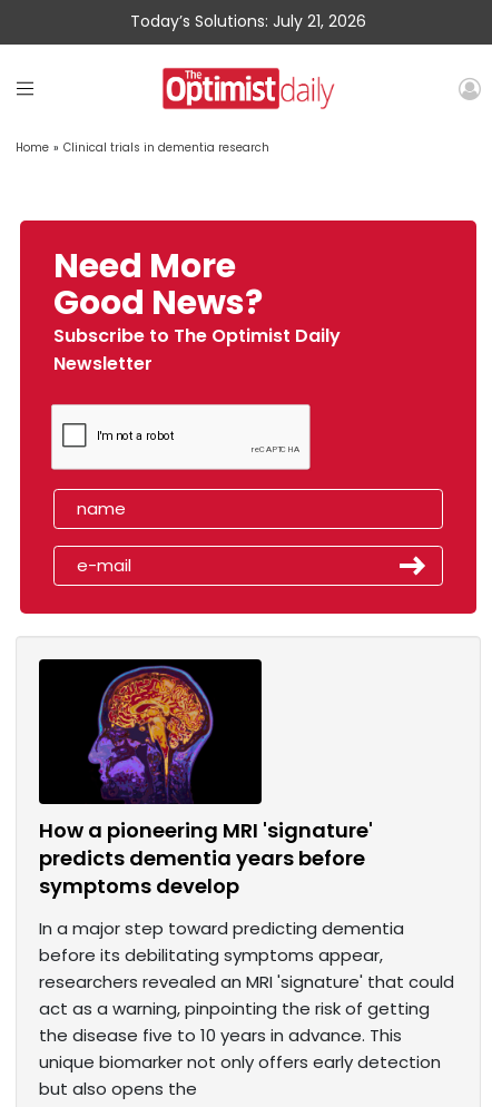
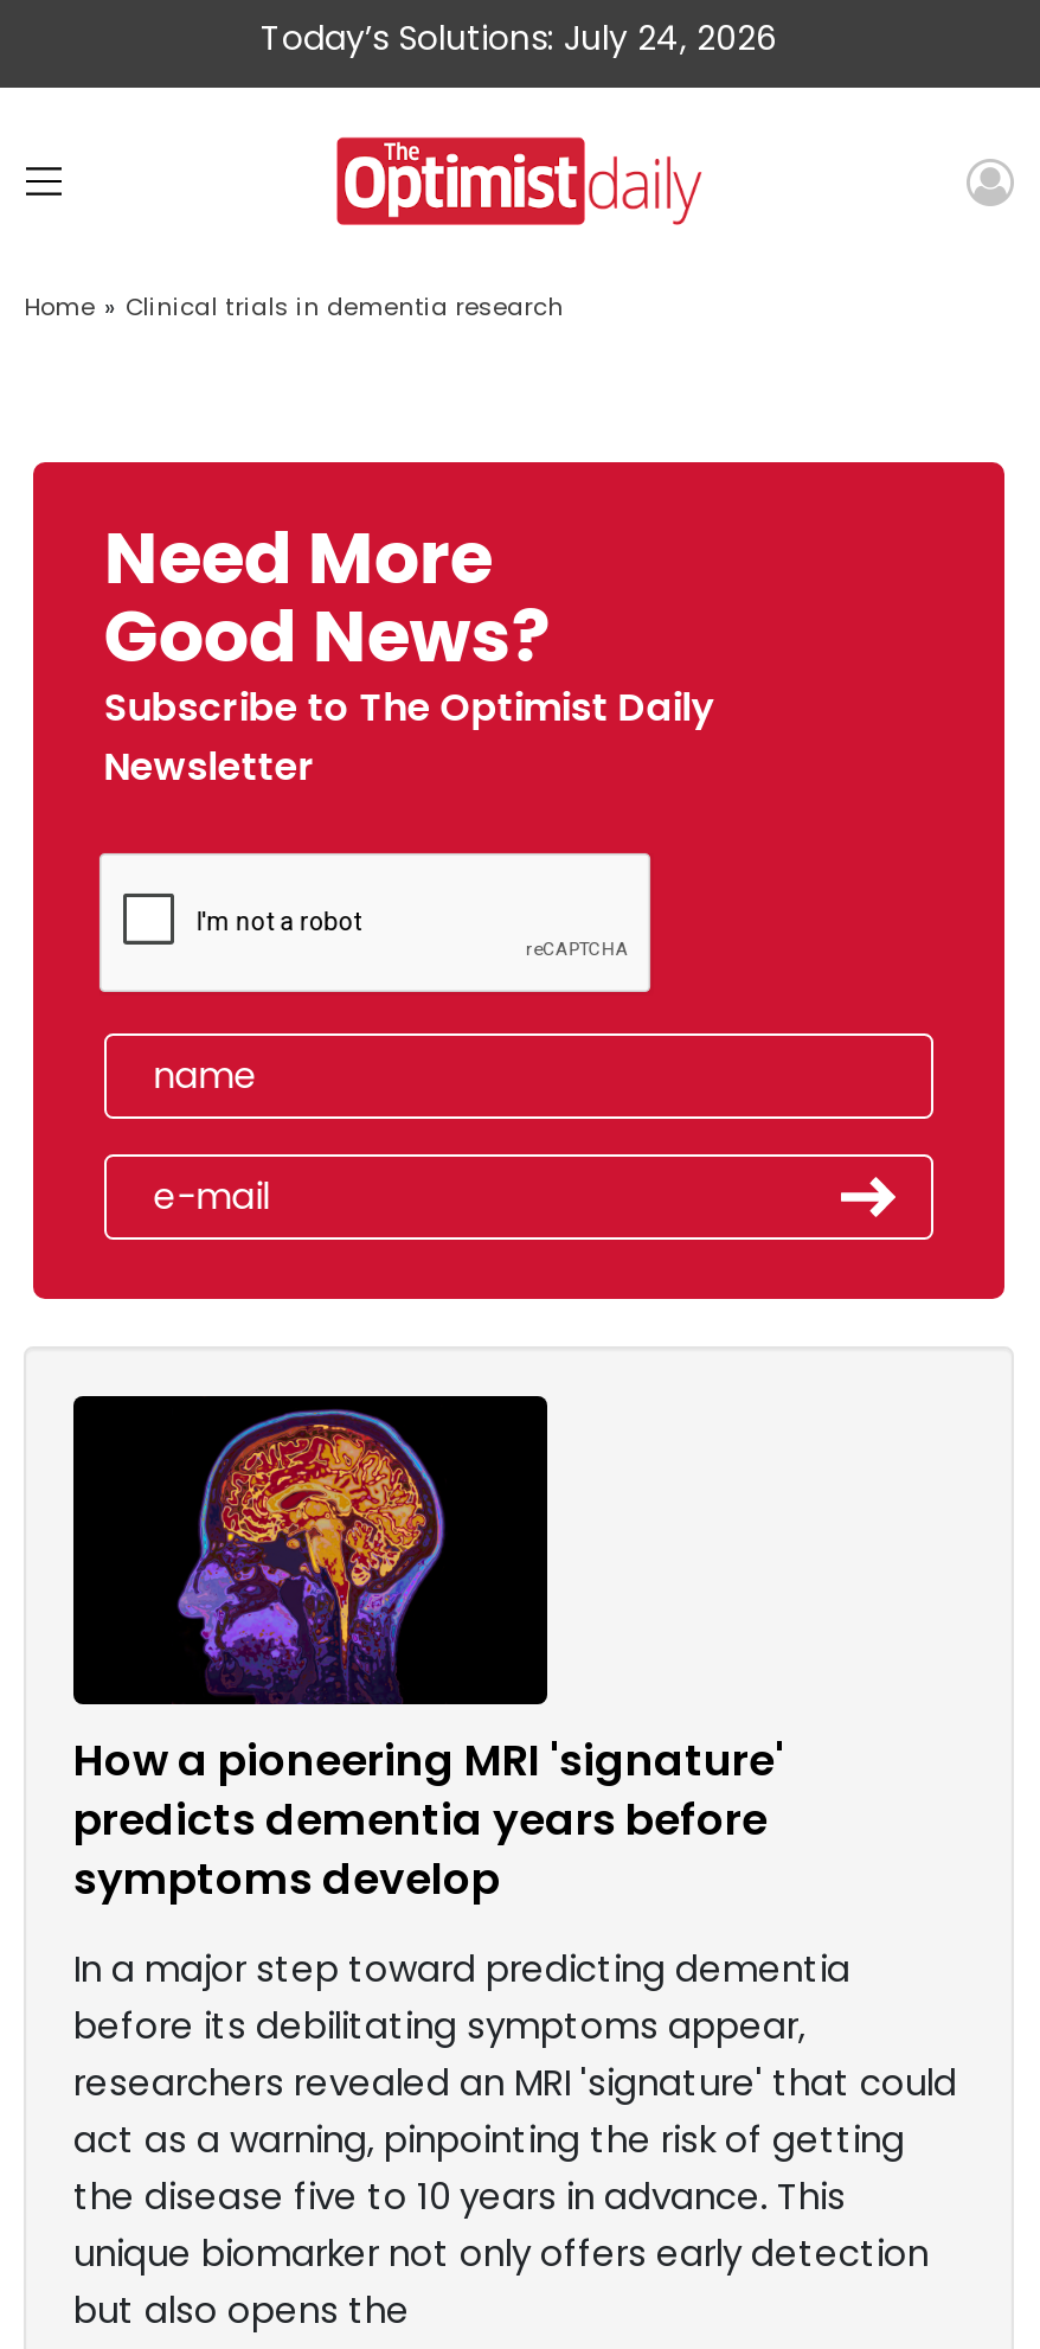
[130,10,366,32] Today’s Solutions: July 21, 2026 -> [261,14,777,62] Today’s Solutions: July 24, 2026

